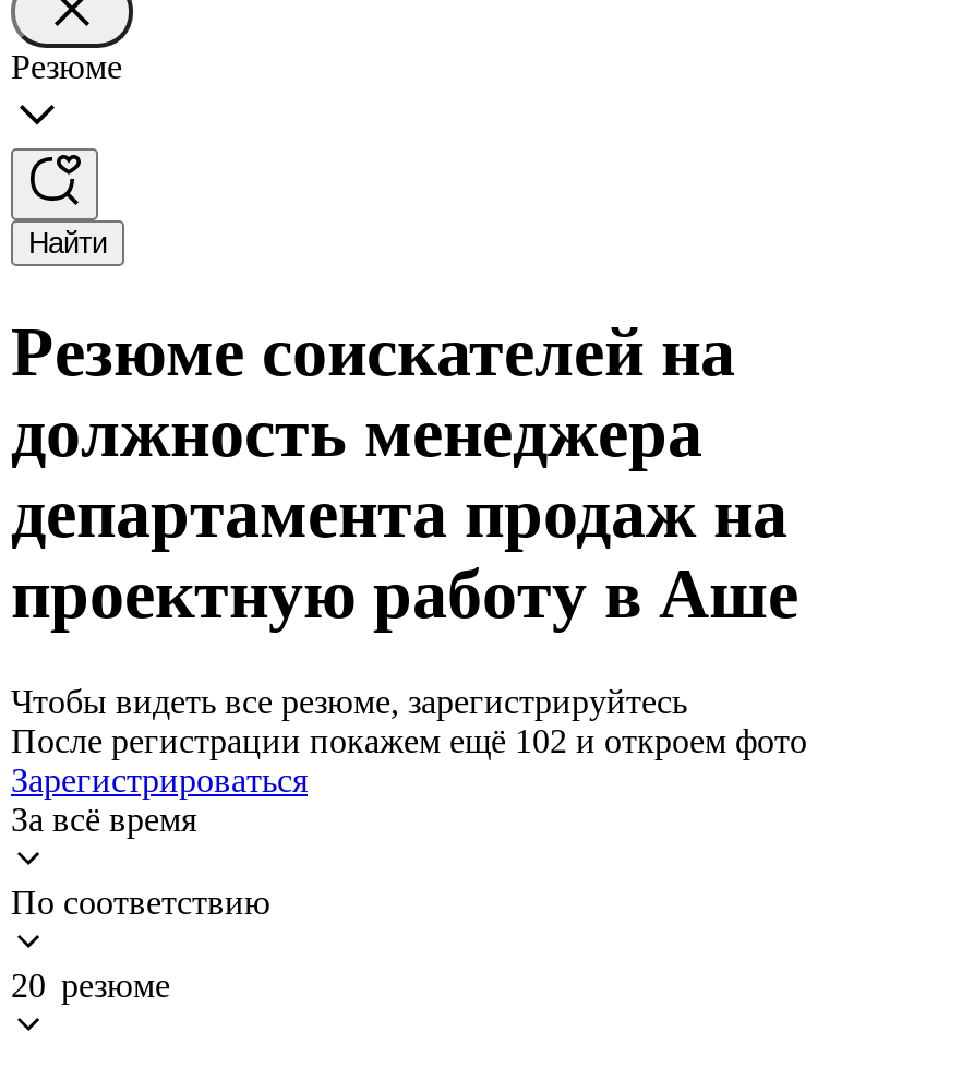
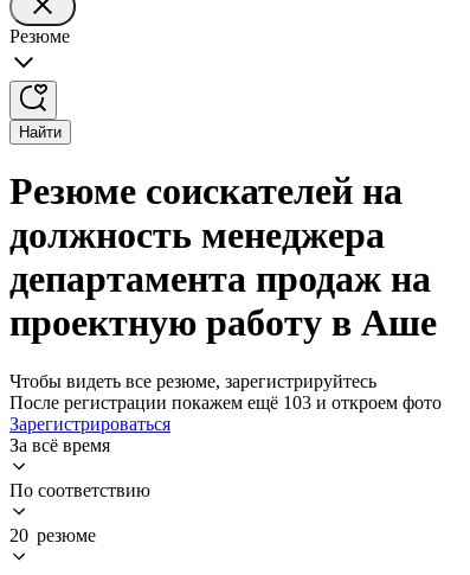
[11,722,807,759] После регистрации покажем ещё 102 и откроем фото -> [9,392,442,412] После регистрации покажем ещё 103 и откроем фото

